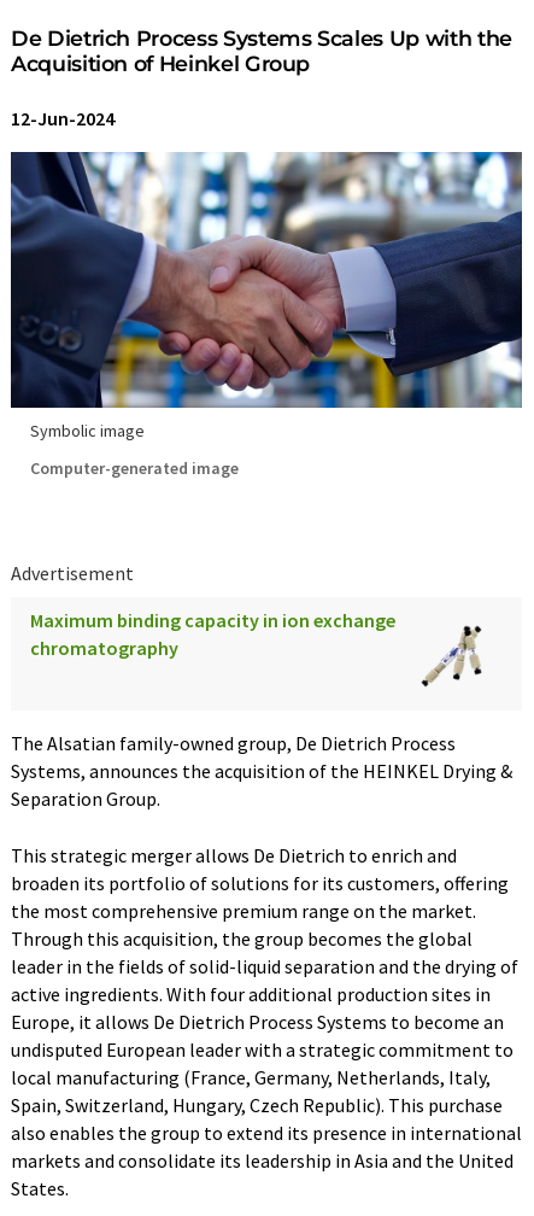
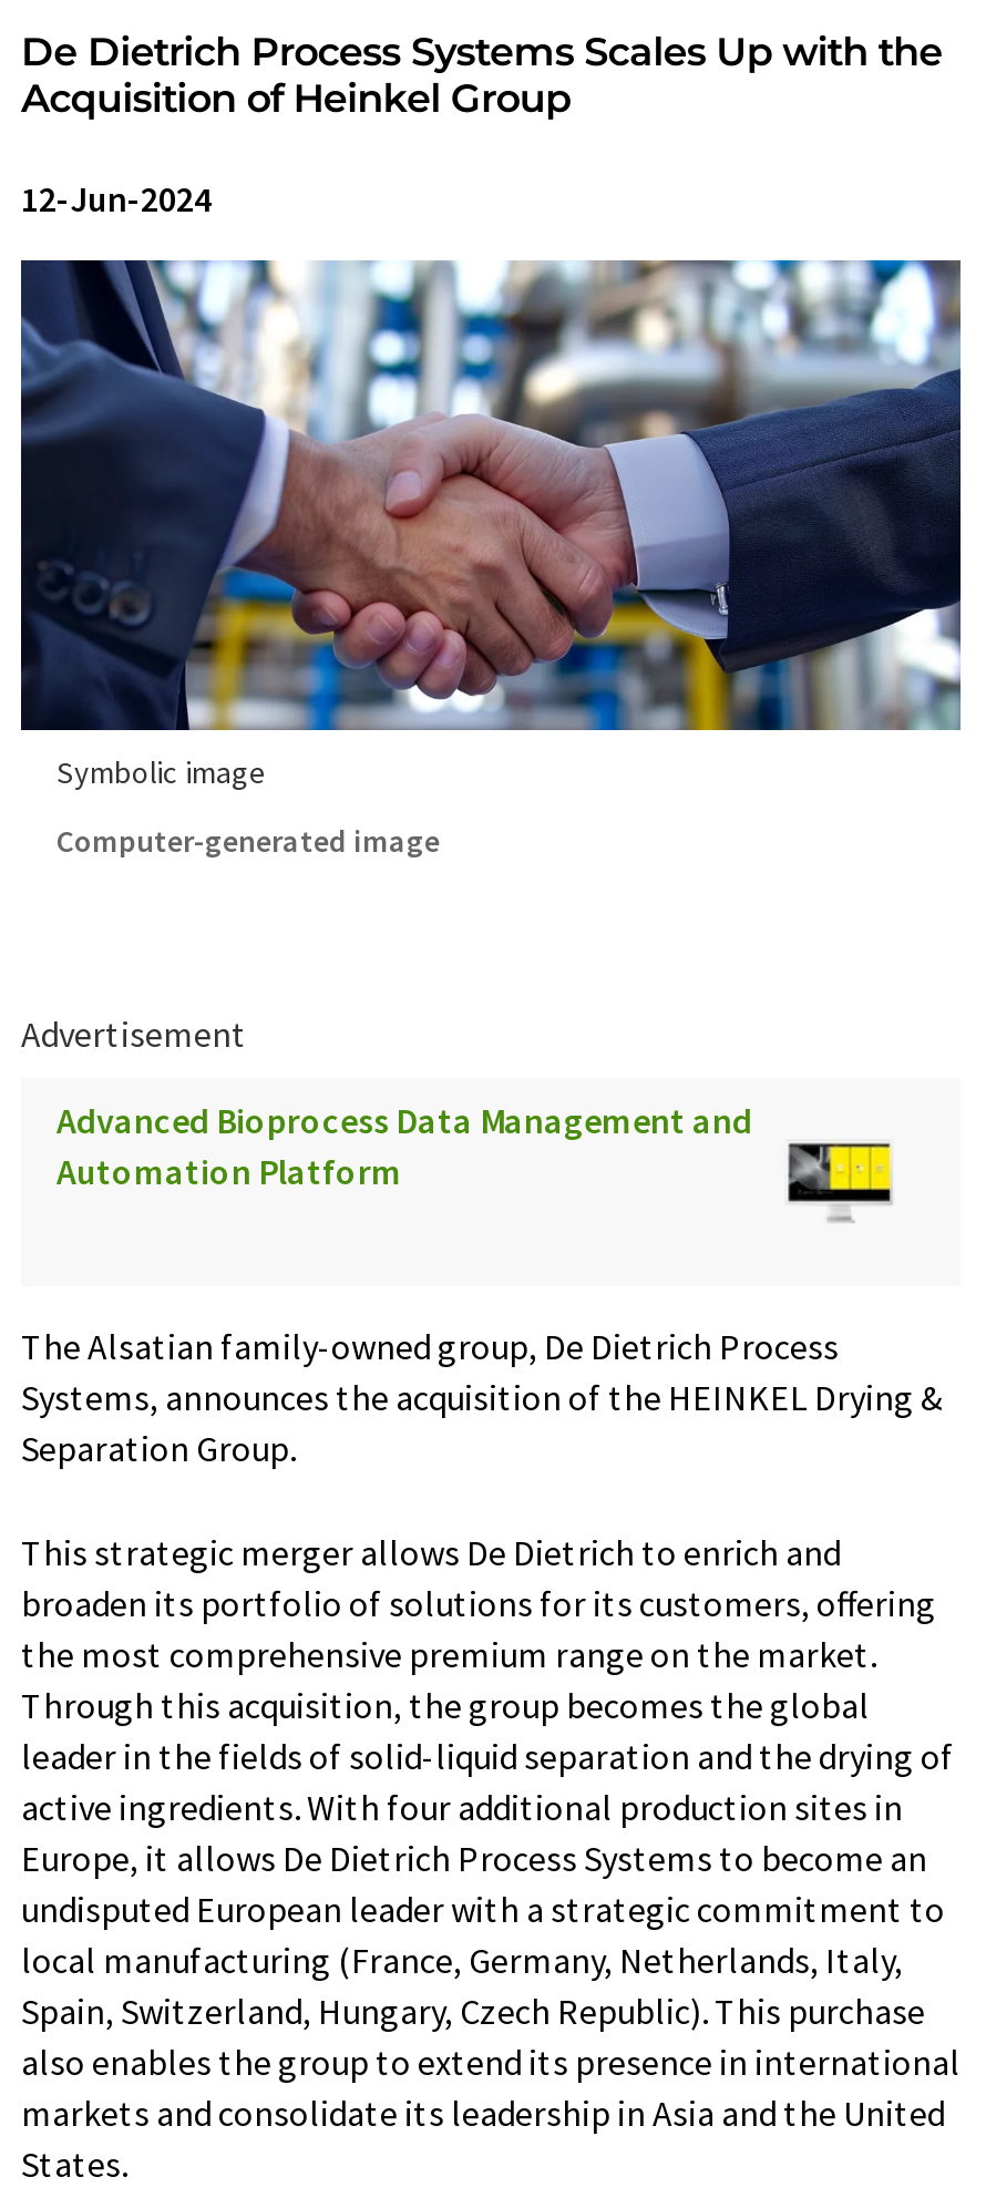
[30,608,485,688] [image] | Maximum binding capacity in ion exchange | chromatography -> [57,1098,894,1240] [image] | Advanced Bioprocess Data Management and | Automation Platform

